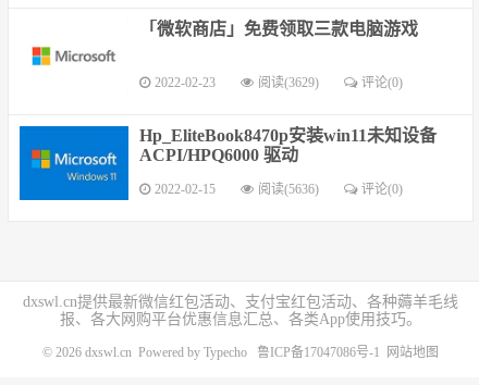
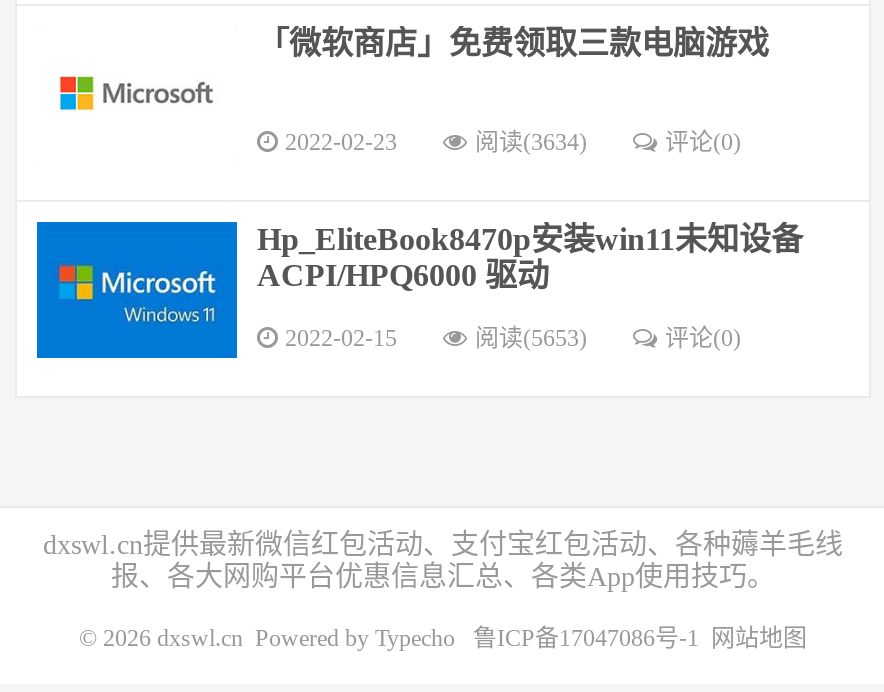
[258,75,319,90] 阅读(3629) -> [475,128,587,156] 阅读(3634)
[258,182,319,197] 阅读(5636) -> [475,324,587,352] 阅读(5653)

